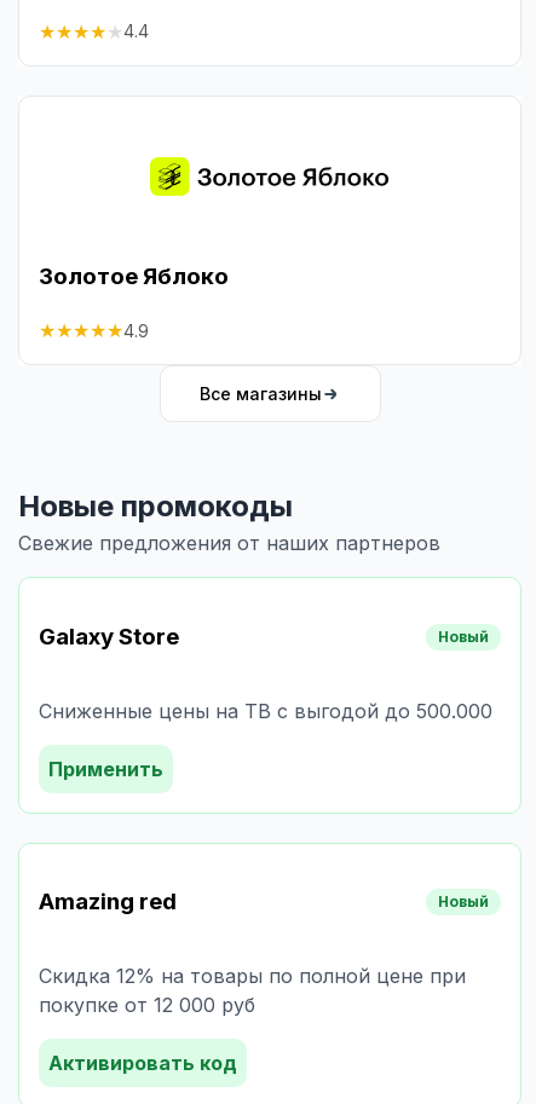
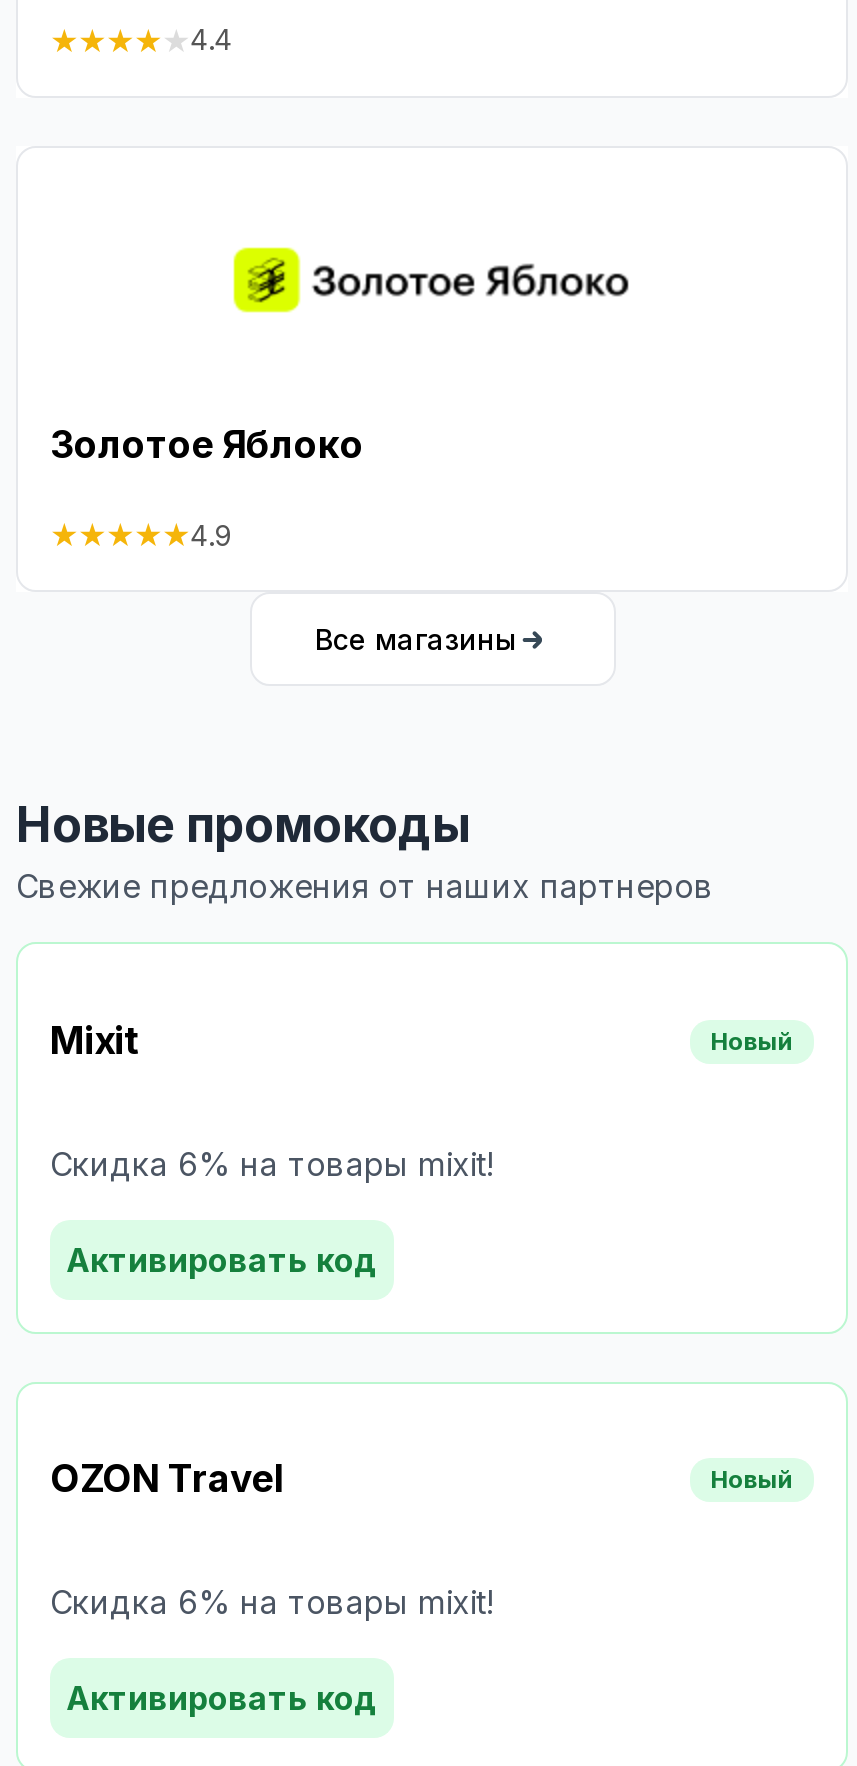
[39,623,179,650] Galaxy Store -> [50,1018,138,1064] Mixit
[39,699,492,723] Сниженные цены на ТВ с выгодой до 500.000 -> [50,1143,494,1183] Скидка 6% на товары mixit!
[48,757,163,781] Применить -> [66,1239,378,1279] Активировать код
[39,888,177,916] Amazing red -> [50,1457,284,1503] OZON Travel
[39,964,466,1017] Скидка 12% на товары по полной цене при | покупке от 12 000 руб -> [50,1582,494,1622] Скидка 6% на товары mixit!

